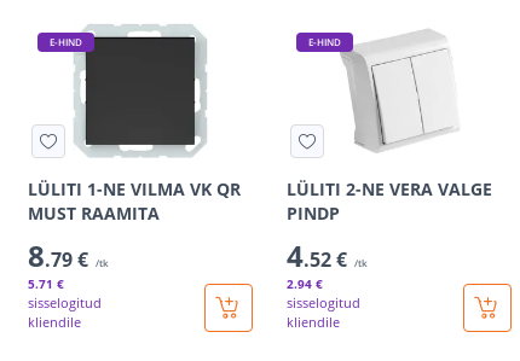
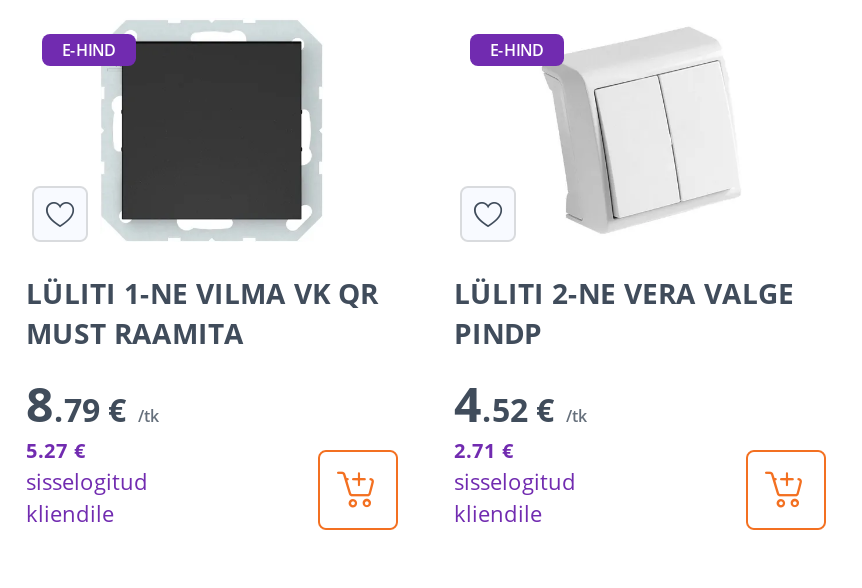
[28,275,64,292] 5.71 € -> [26,436,86,464] 5.27 €
[287,275,323,292] 2.94 € -> [454,436,514,464] 2.71 €

